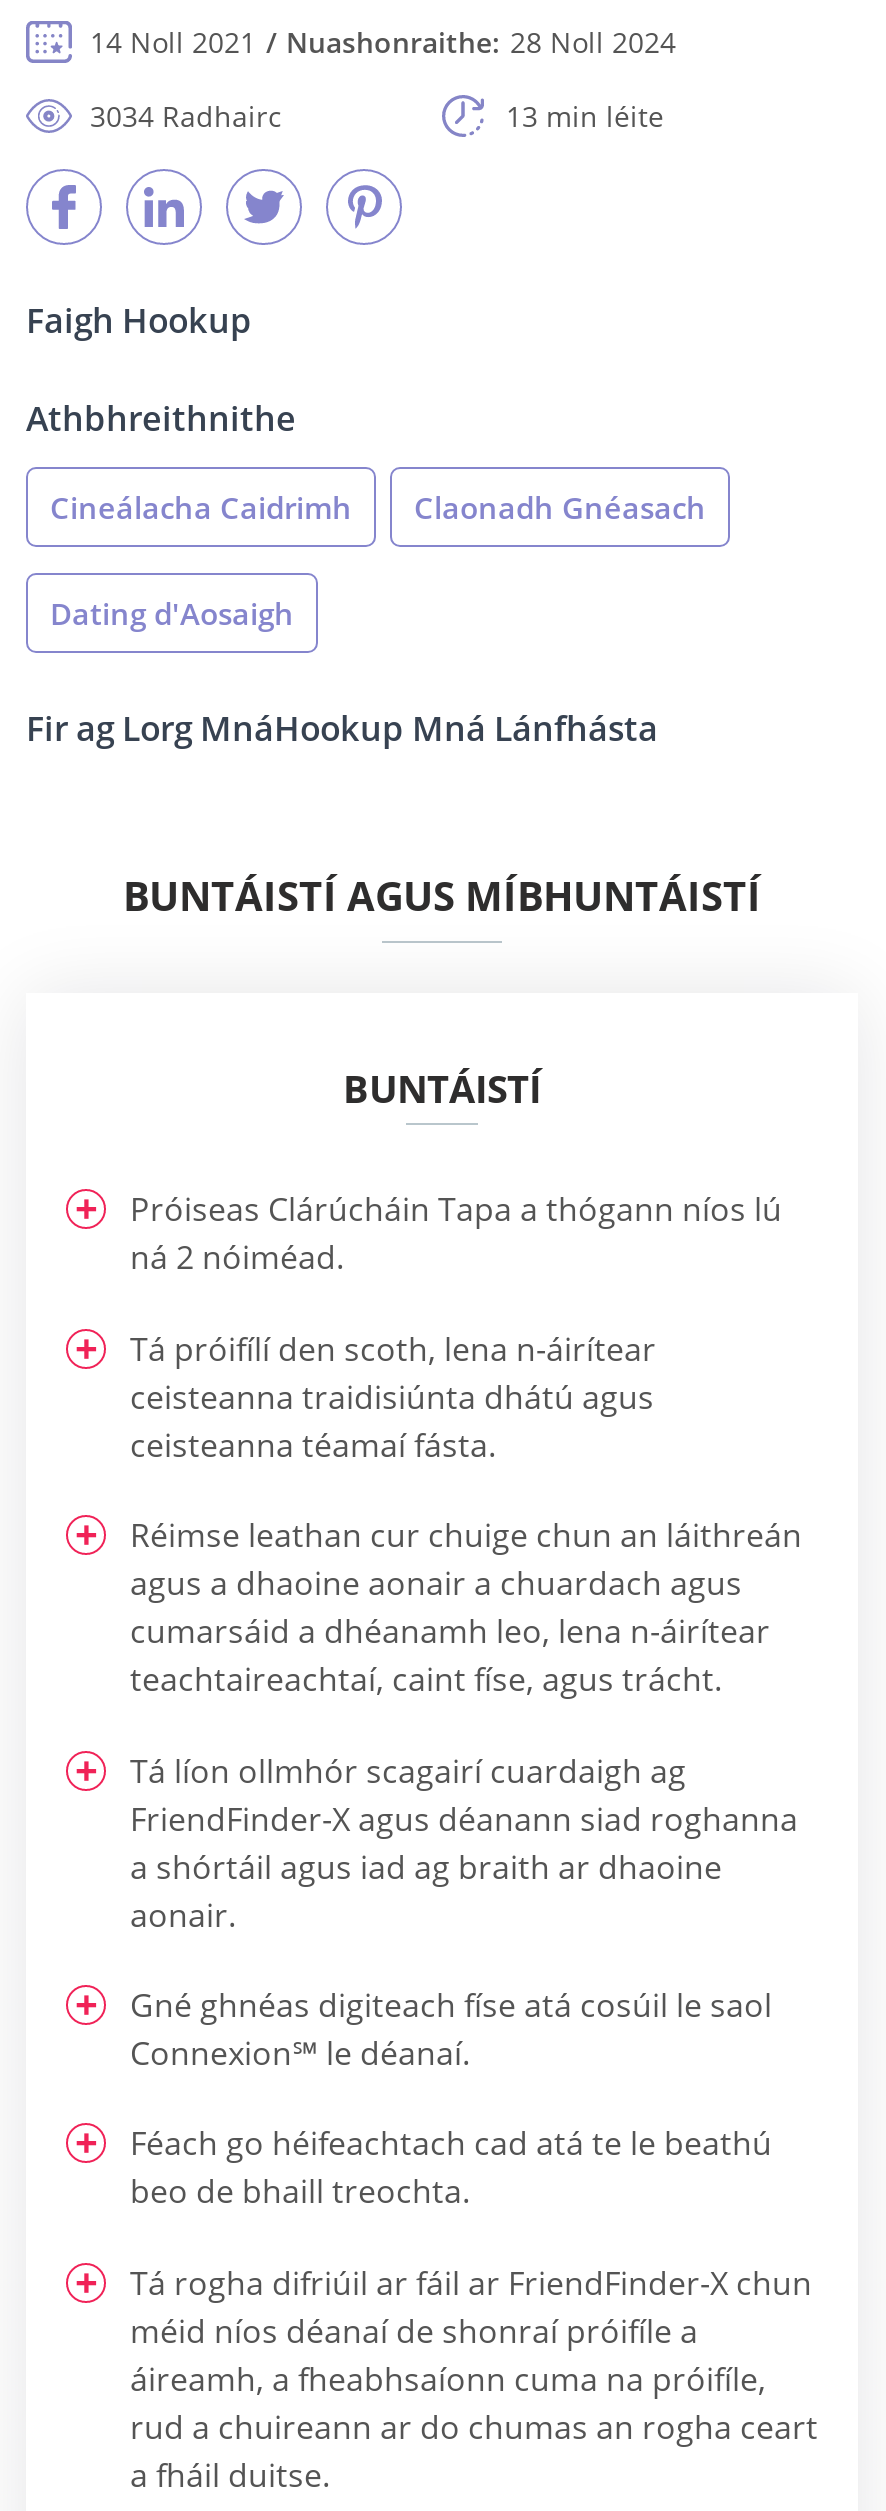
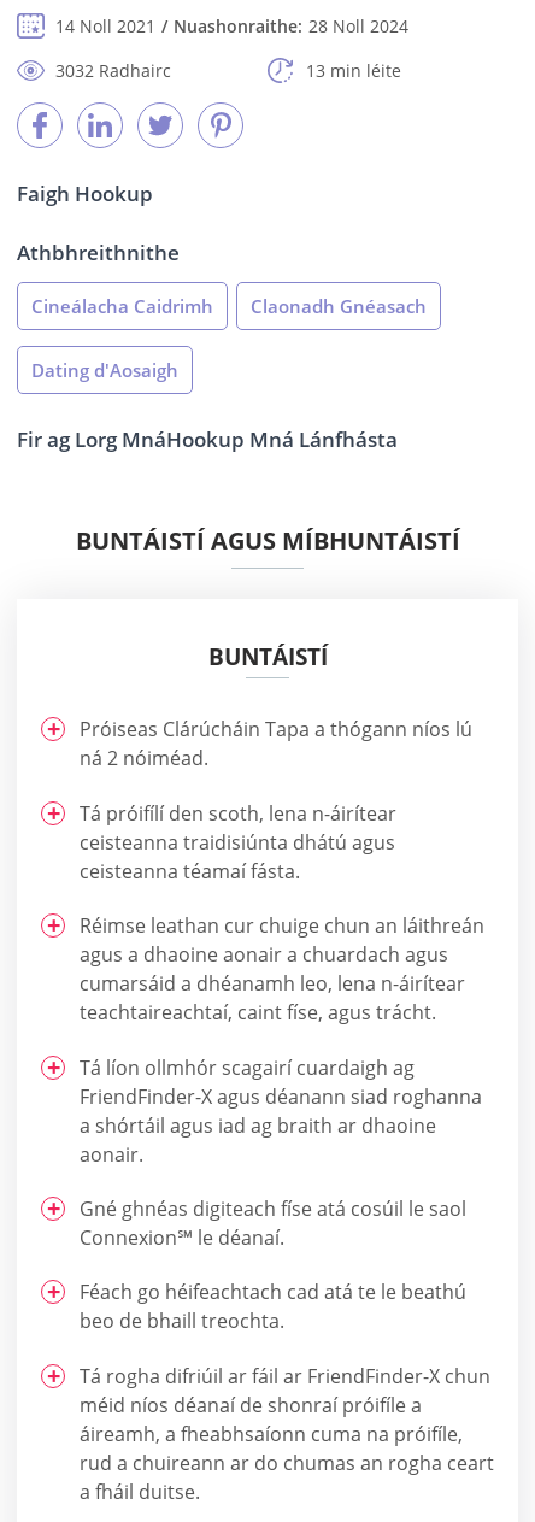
[90,97,282,135] 3034 Radhairc -> [55,59,171,82] 3032 Radhairc

